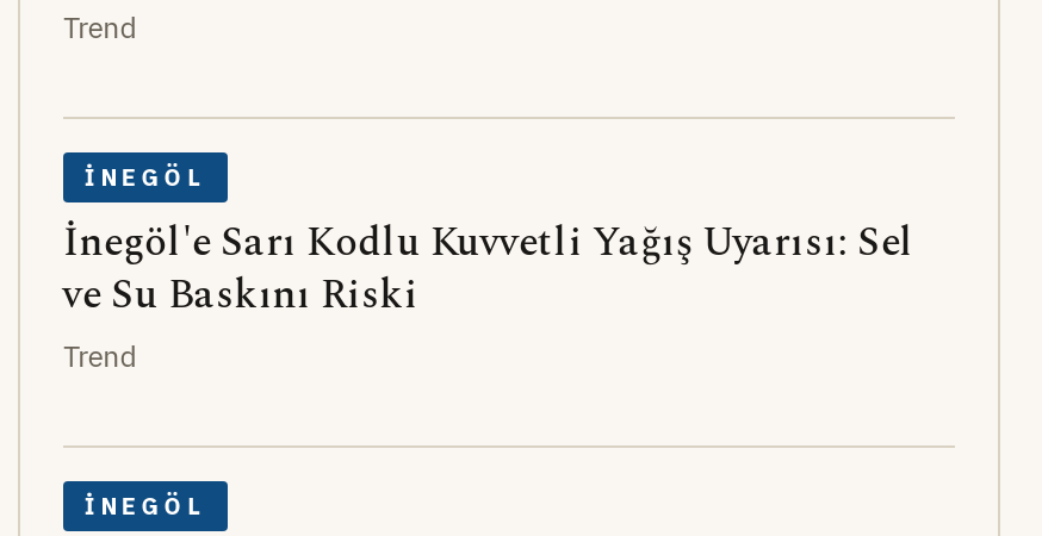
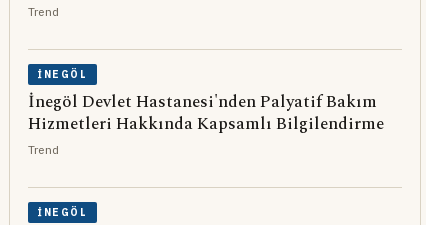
[63,212,914,326] İnegöl'e Sarı Kodlu Kuvvetli Yağış Uyarısı: Sel | ve Su Baskını Riski -> [28,89,384,137] İnegöl Devlet Hastanesi'nden Palyatif Bakım | Hizmetleri Hakkında Kapsamlı Bilgilendirme

